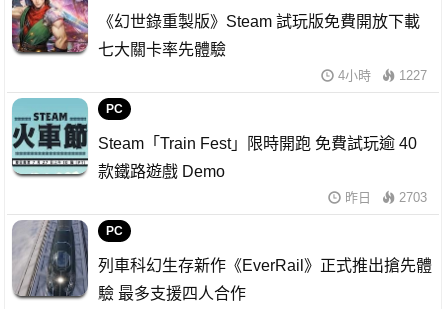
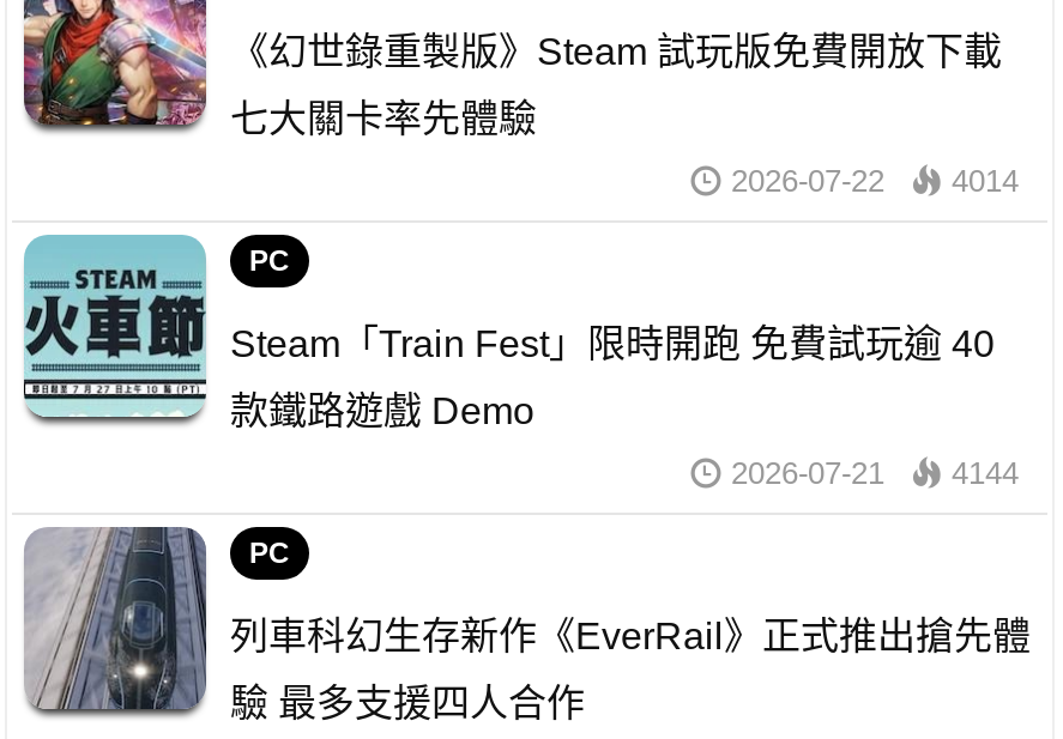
[338,68,427,83] 4小時 | 1227 -> [731,163,1019,199] 2026-07-22 | 4014
[345,190,427,205] 昨日 | 2703 -> [731,455,1019,491] 2026-07-21 | 4144

